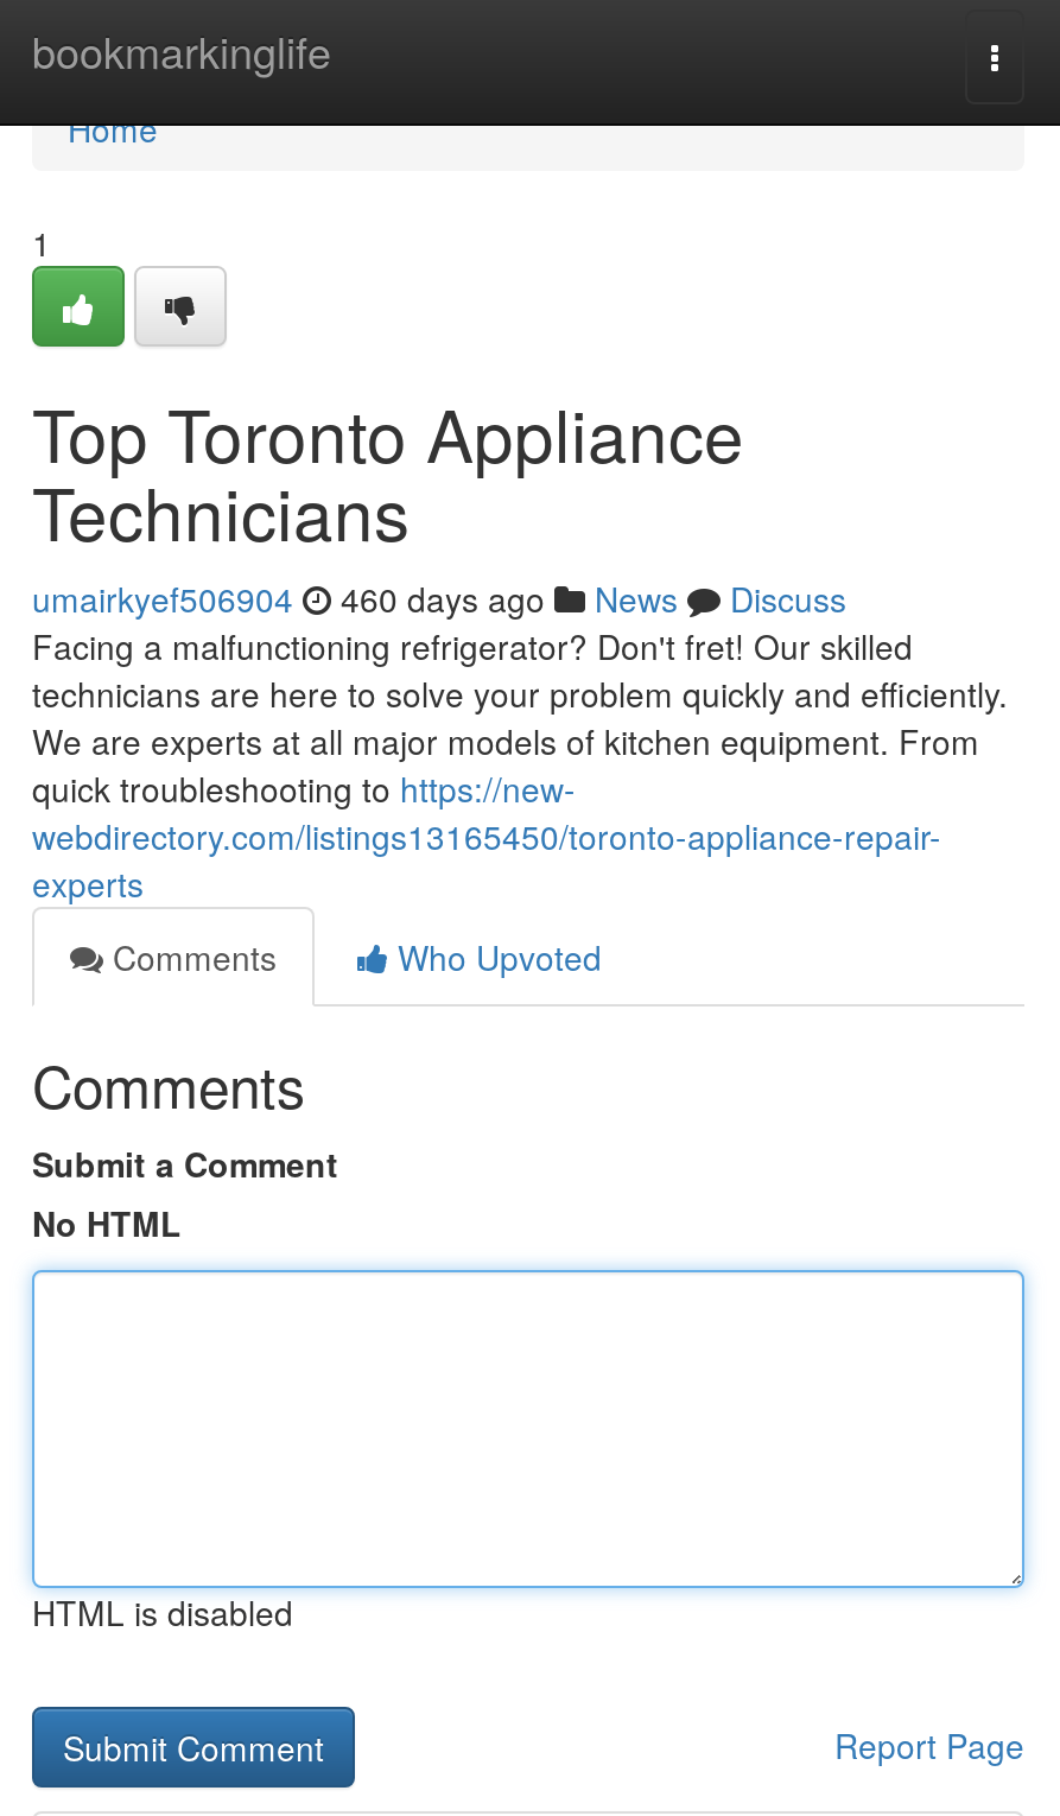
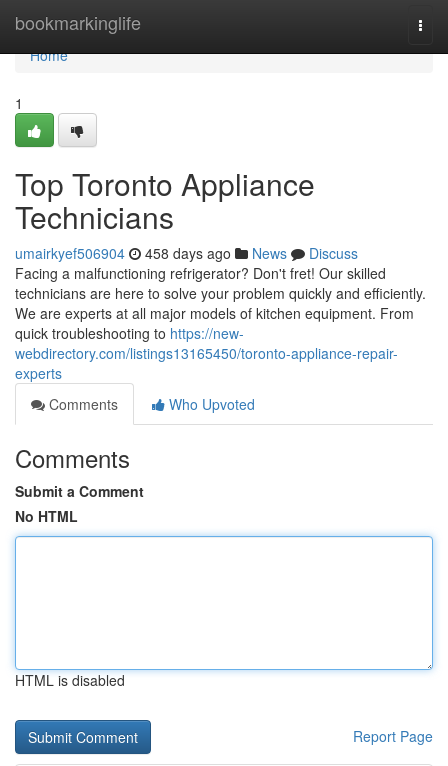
[32,574,846,622] umairkyef506904 460 days ago News Discuss -> [15,243,358,263] umairkyef506904 458 days ago News Discuss

